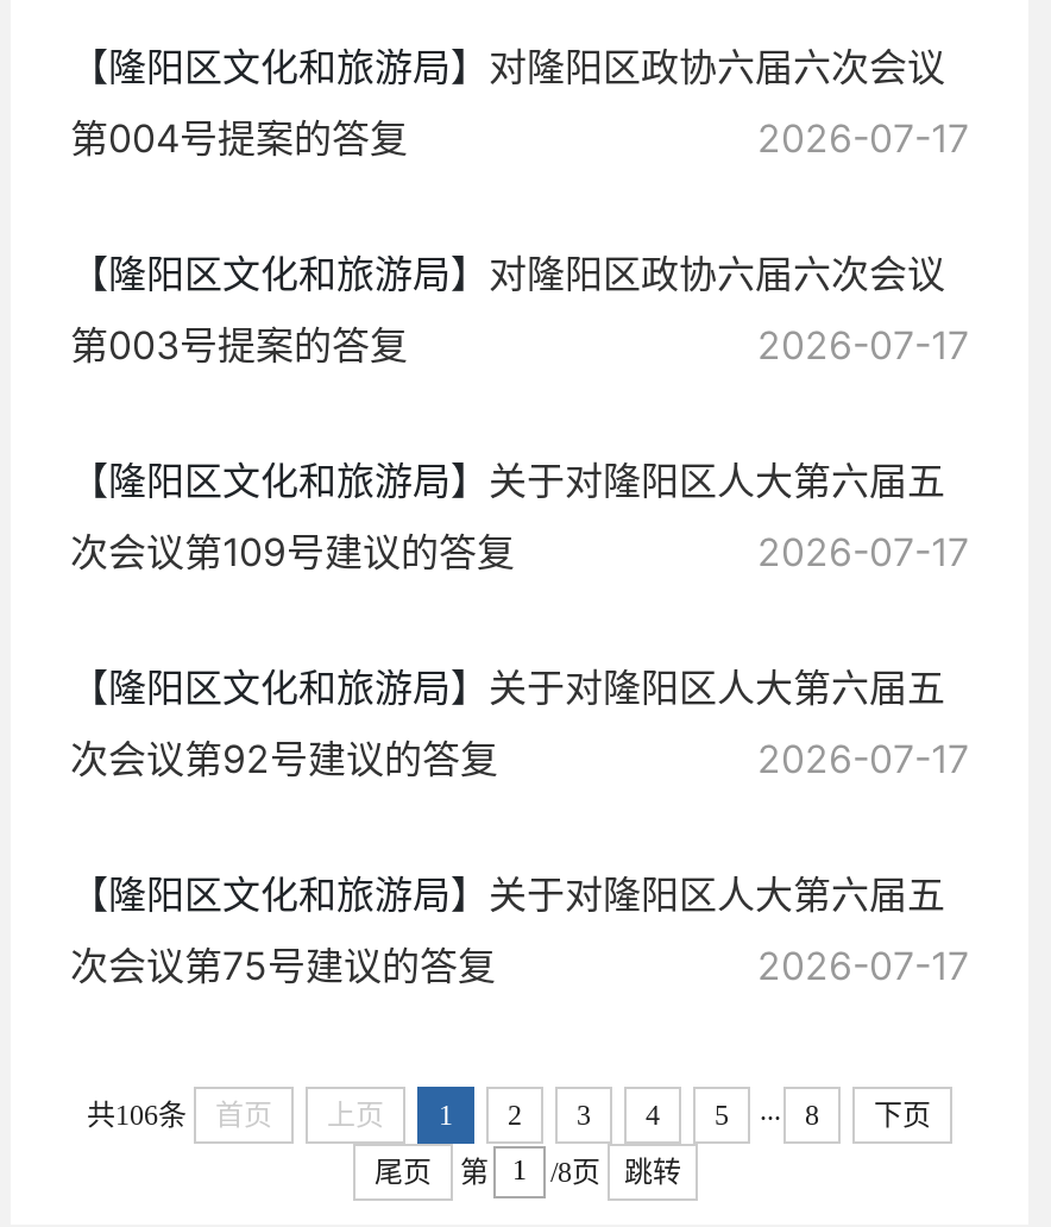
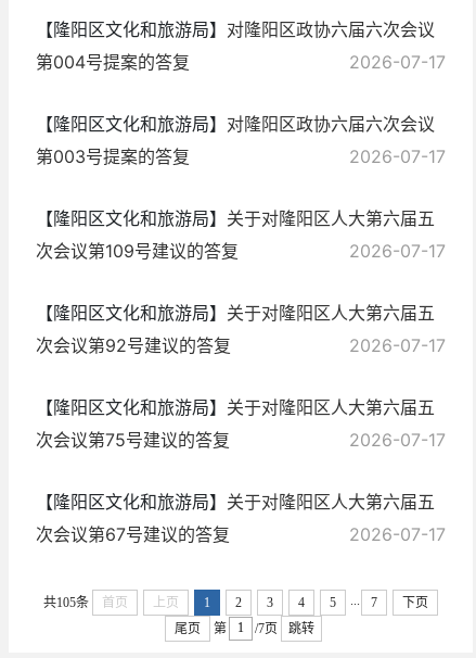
[87,1098,187,1131] 共106条 -> [36,490,446,610] 【隆阳区文化和旅游局】关于对隆阳区人大第六届五 | 次会议第67号建议的答复 | 2026-07-17 | 共105条
[805,1098,819,1131] 8 -> [371,595,377,610] 7
[375,1155,681,1188] 尾页 第 /8页 跳转 -> [175,621,314,636] 尾页 第 /7页 跳转

